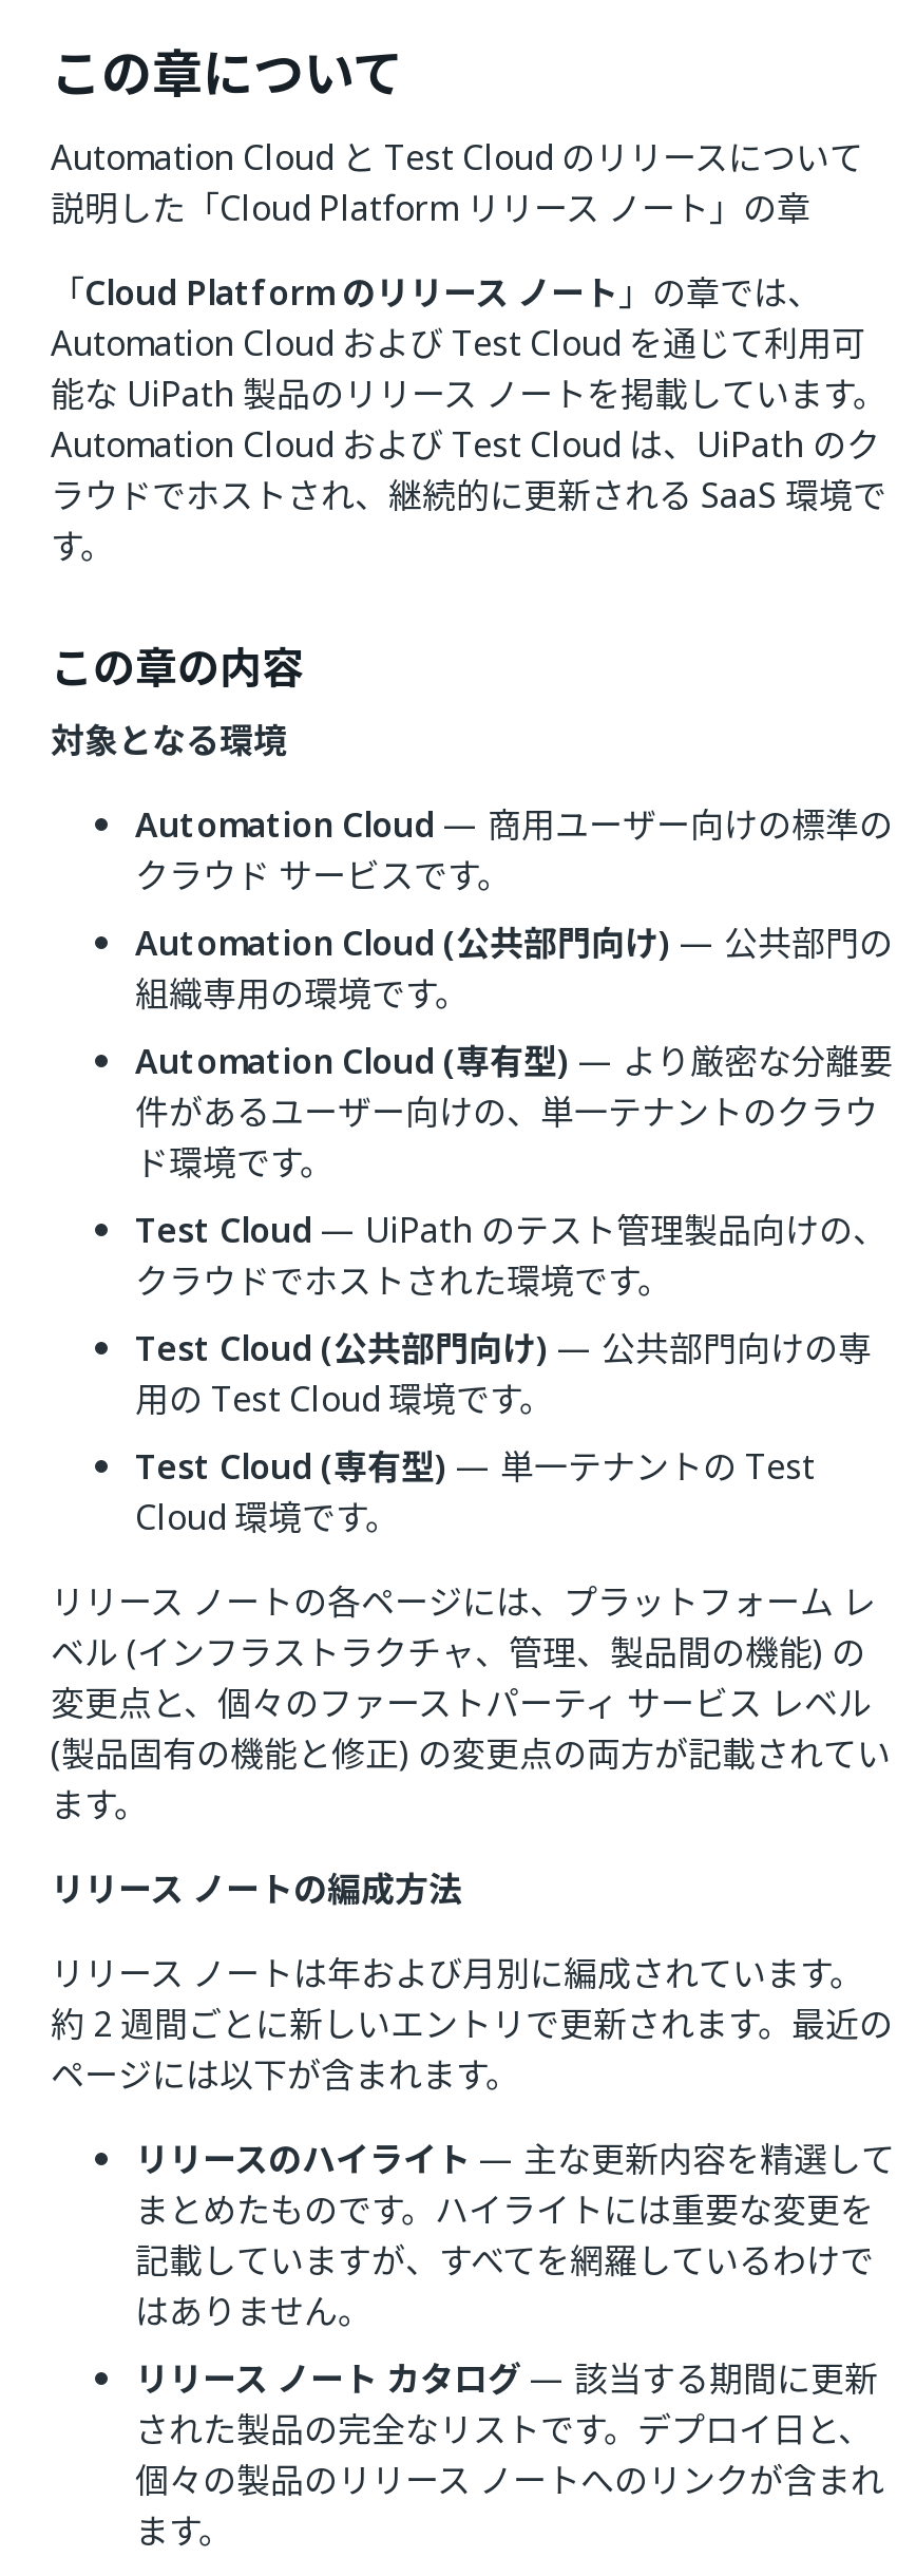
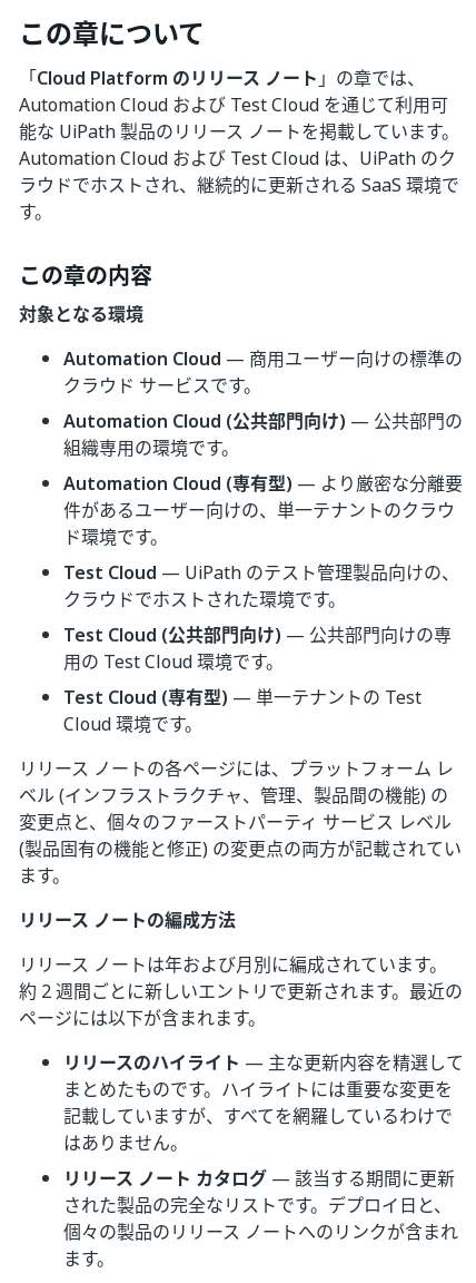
[51,132,863,233] Automation Cloud と Test Cloud のリリースについて | 説明した「Cloud Platform リリース ノート」の章 -> none

